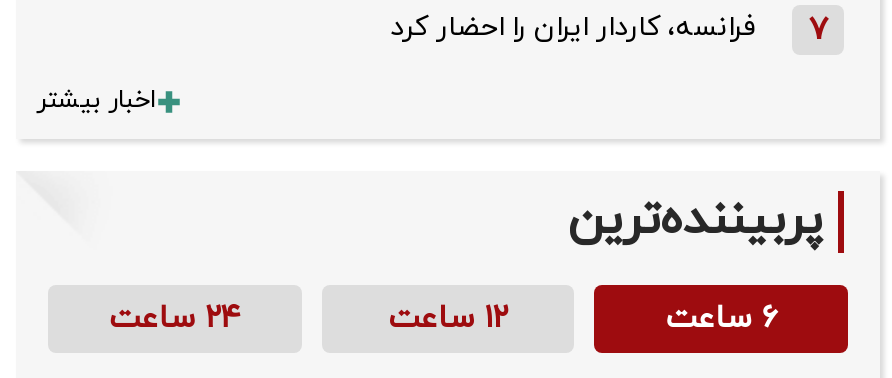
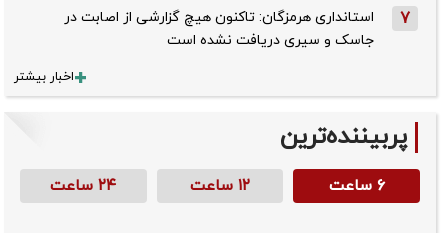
[390,9,756,47] فرانسه، کاردار ایران را احضار کرد -> [64,8,374,50] استانداری هرمزگان: تاکنون هیچ گزارشی از اصابت در | جاسک و سیری دریافت نشده است

